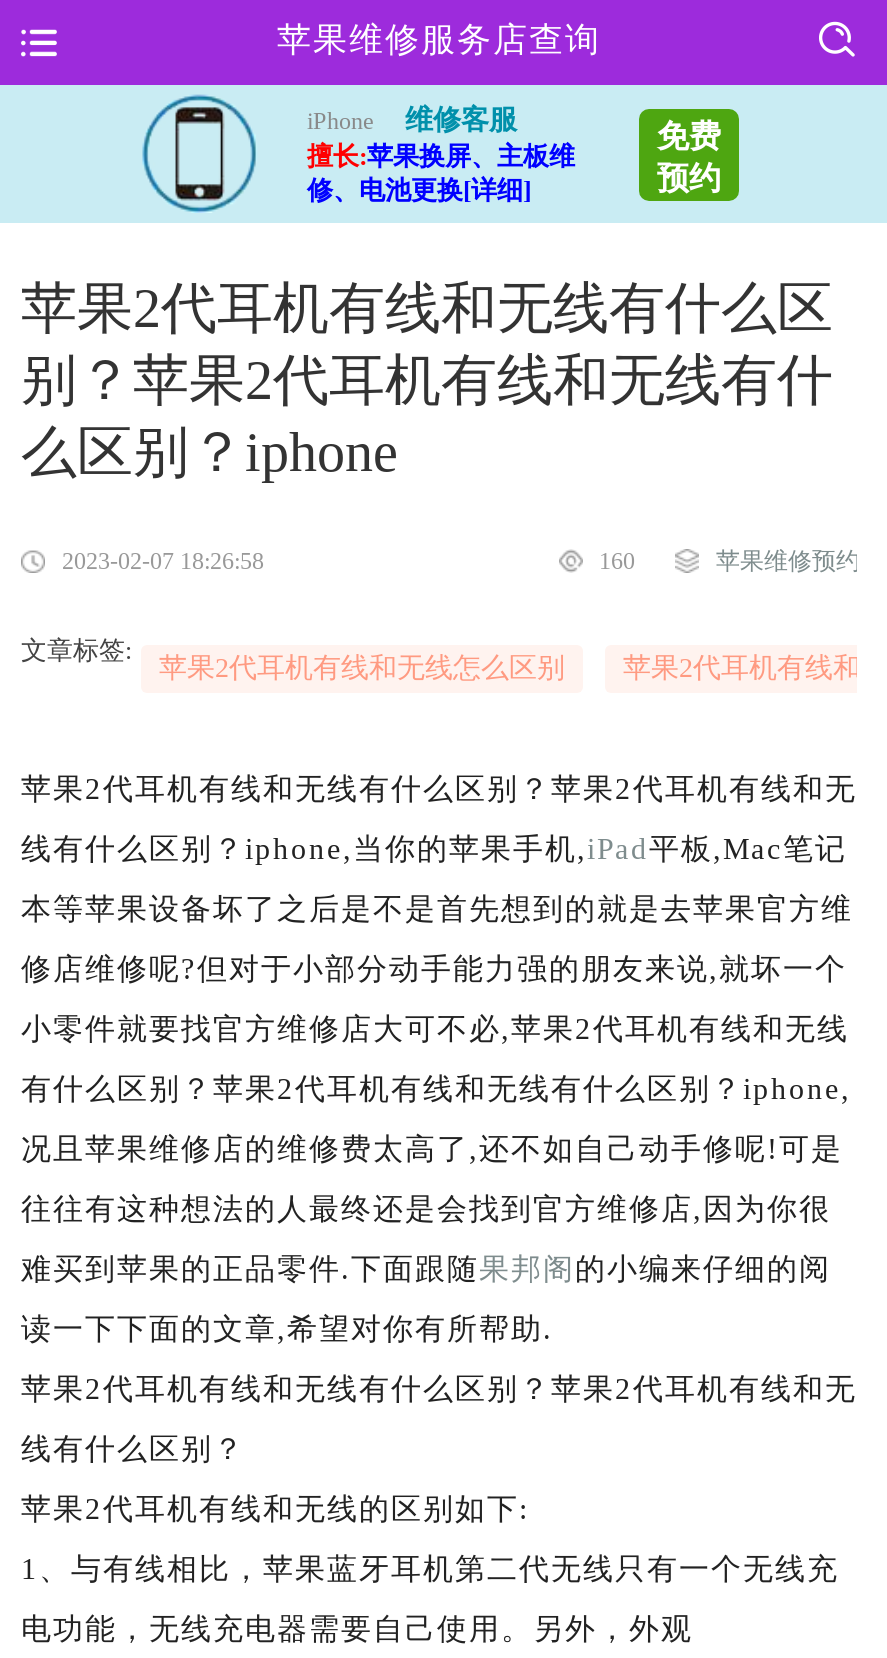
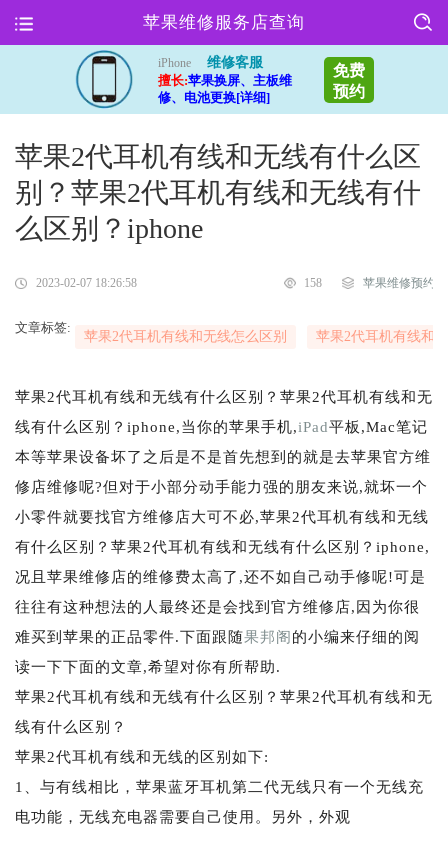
[599,547,635,575] 160 -> [304,276,322,290] 158

